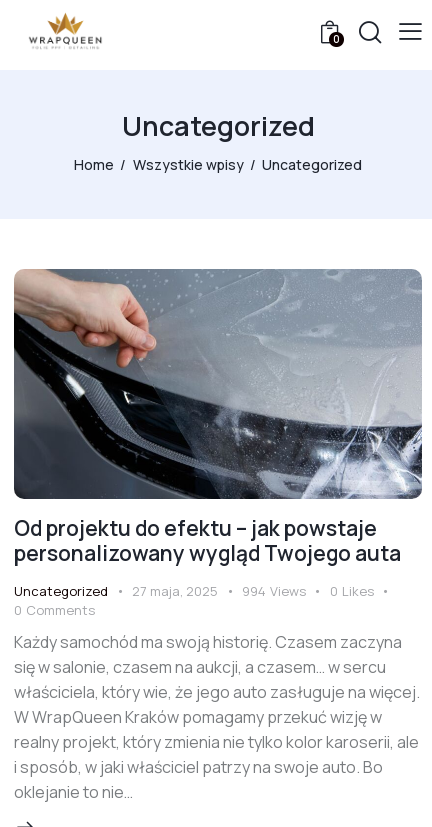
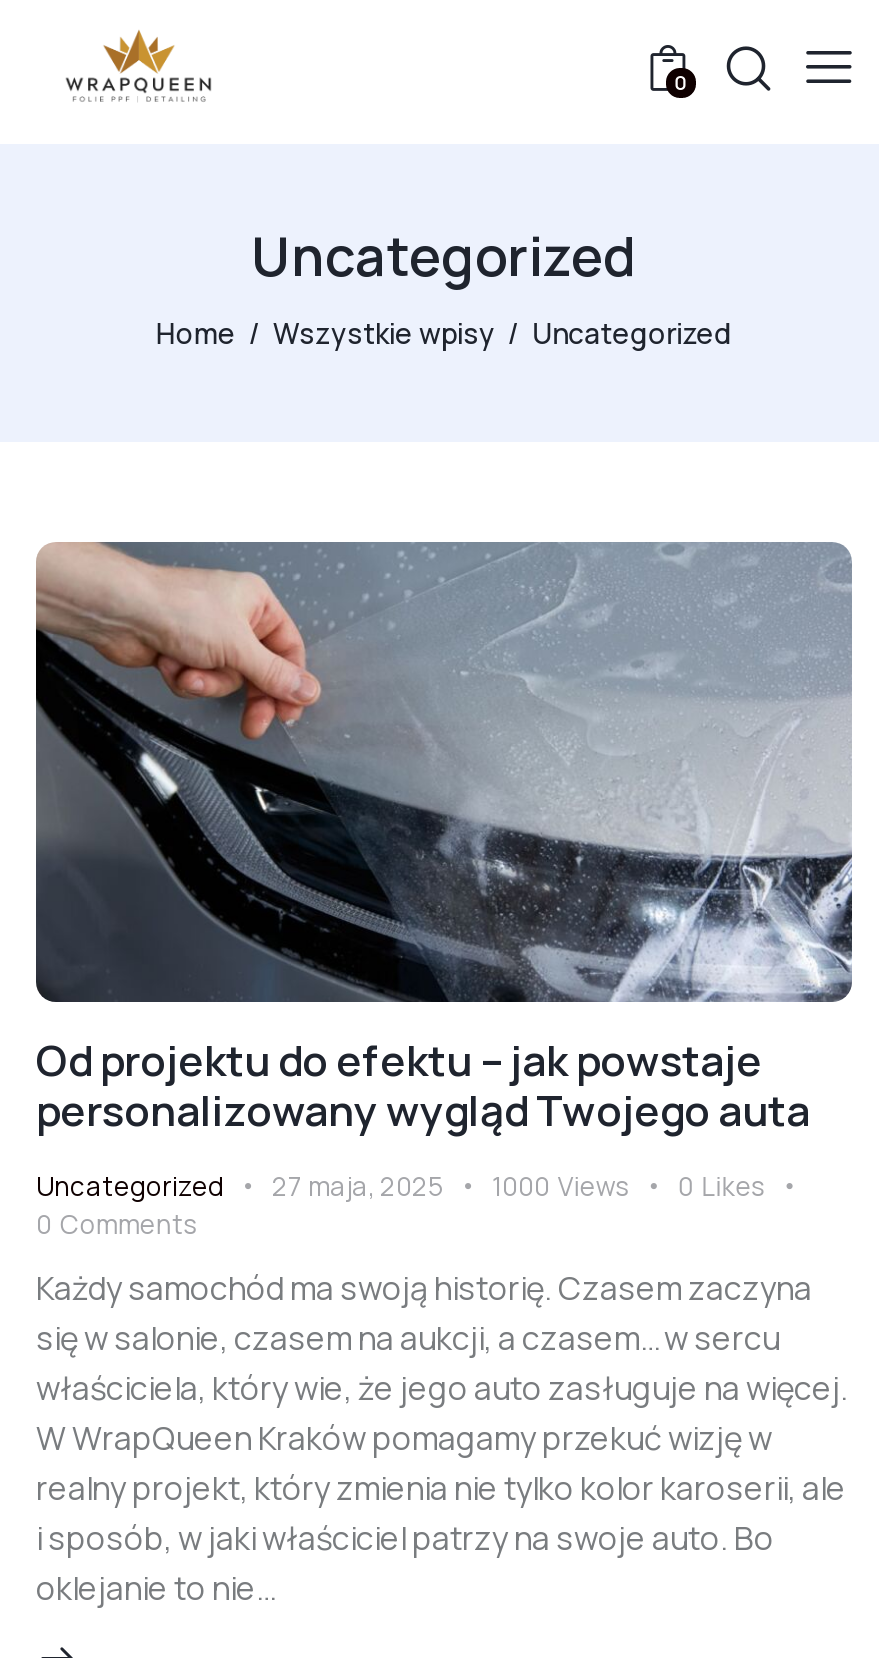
[14,582,374,600] Uncategorized 27 maja, 2025 994 Views 0 Likes -> [36,1168,766,1204] Uncategorized 27 maja, 2025 1000 Views 0 Likes

